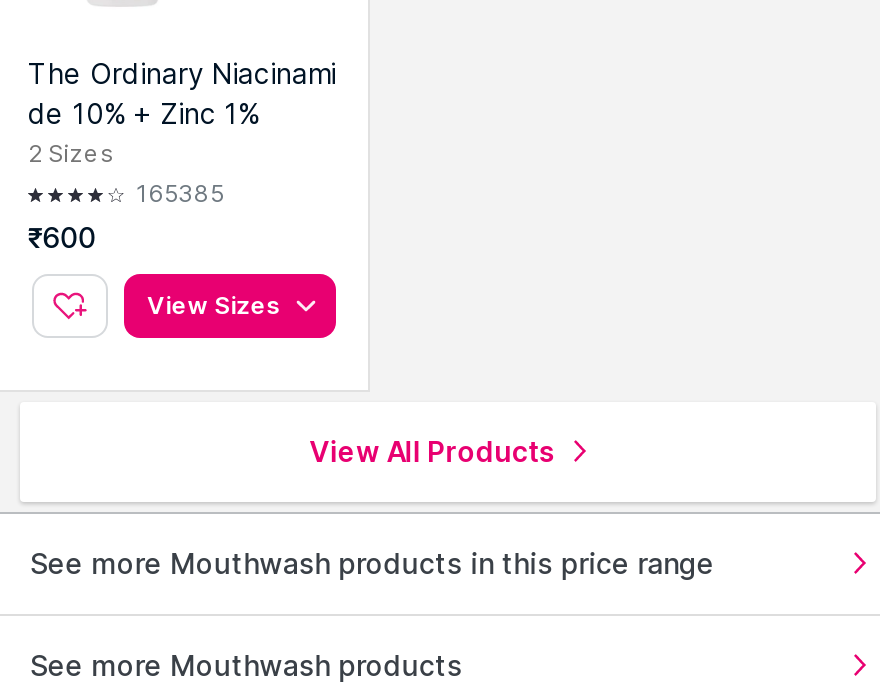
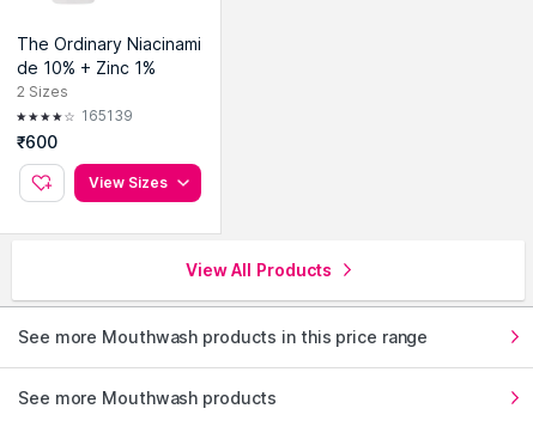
[136,177,224,207] 165385 -> [81,106,133,124] 165139

